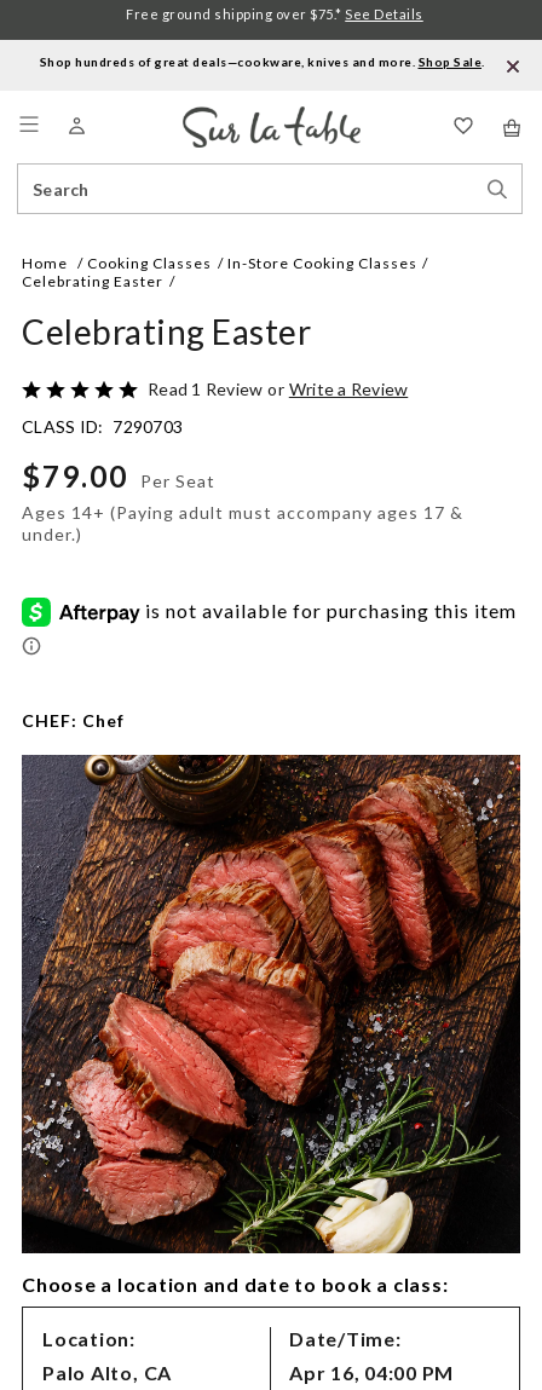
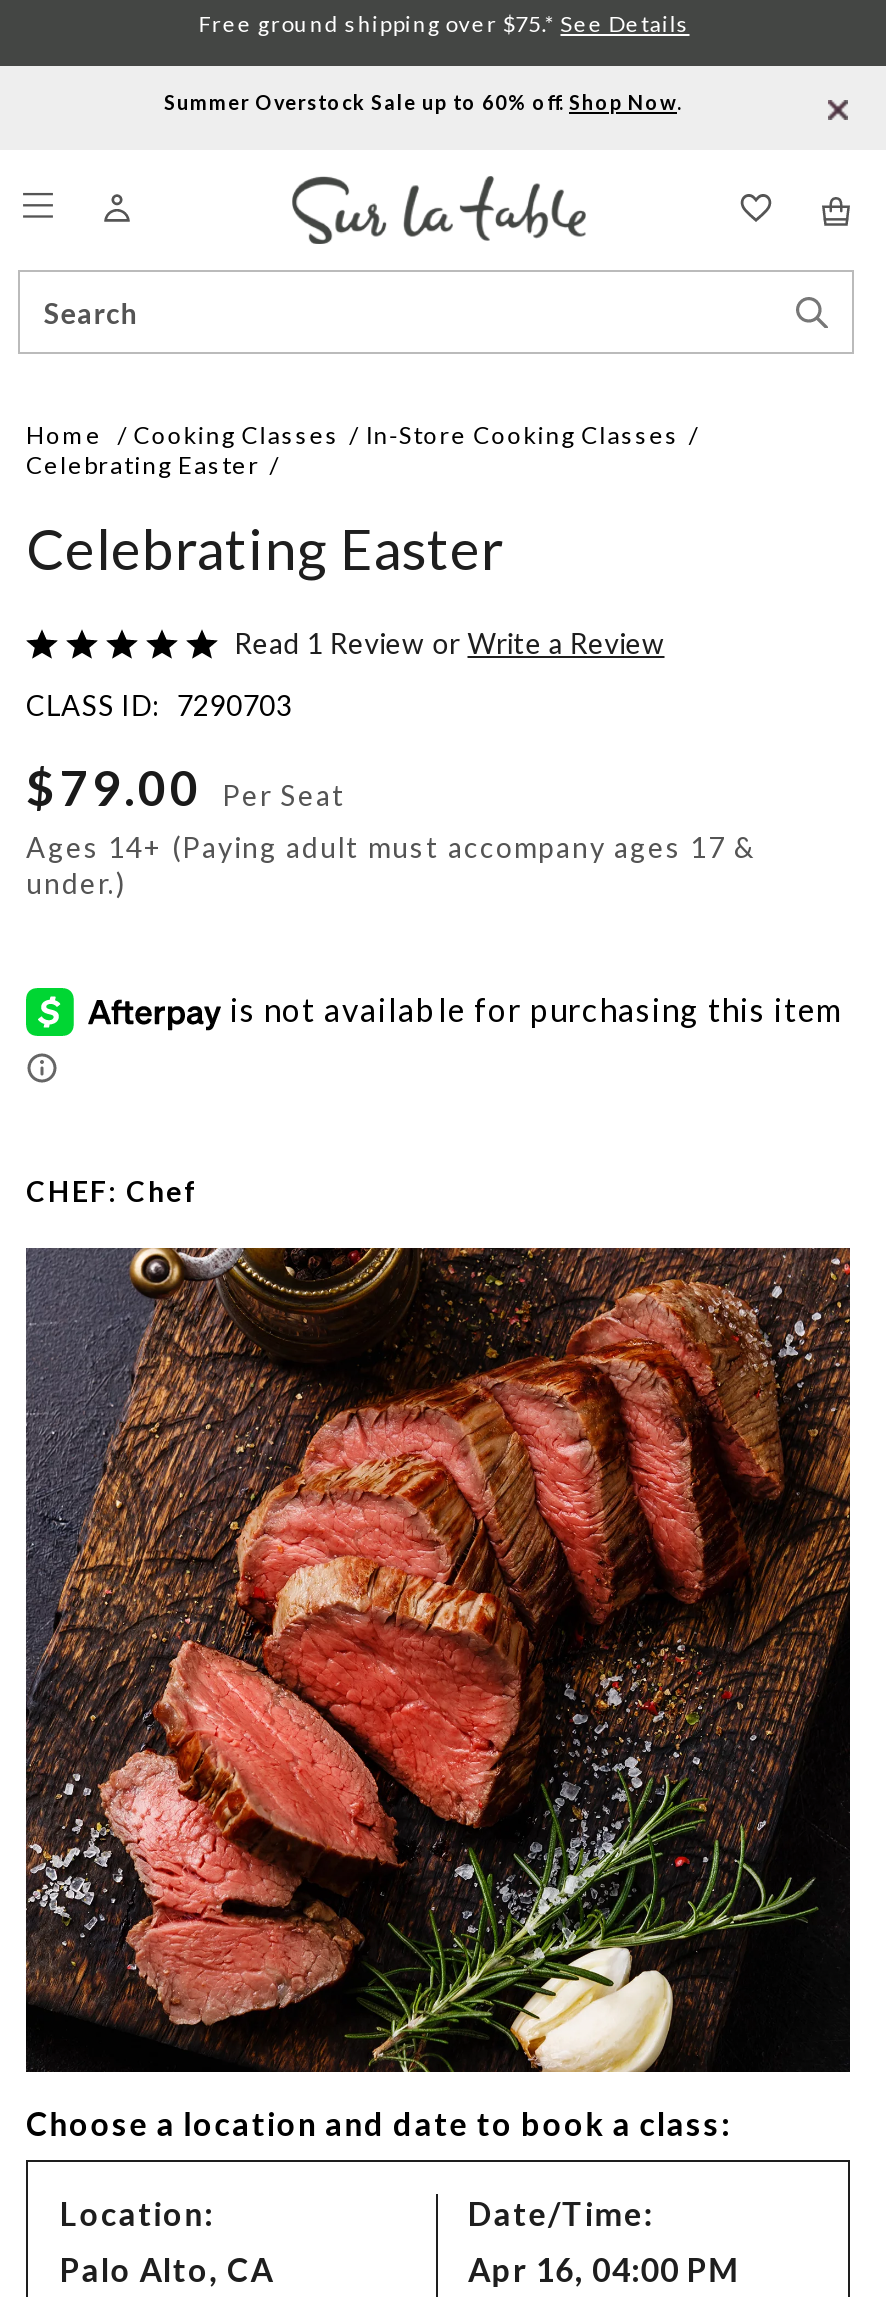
[39,54,485,69] Shop hundreds of great deals—cookware, knives and more. Shop Sale. -> [164,90,682,114] Summer Overstock Sale up to 60% off. Shop Now.

